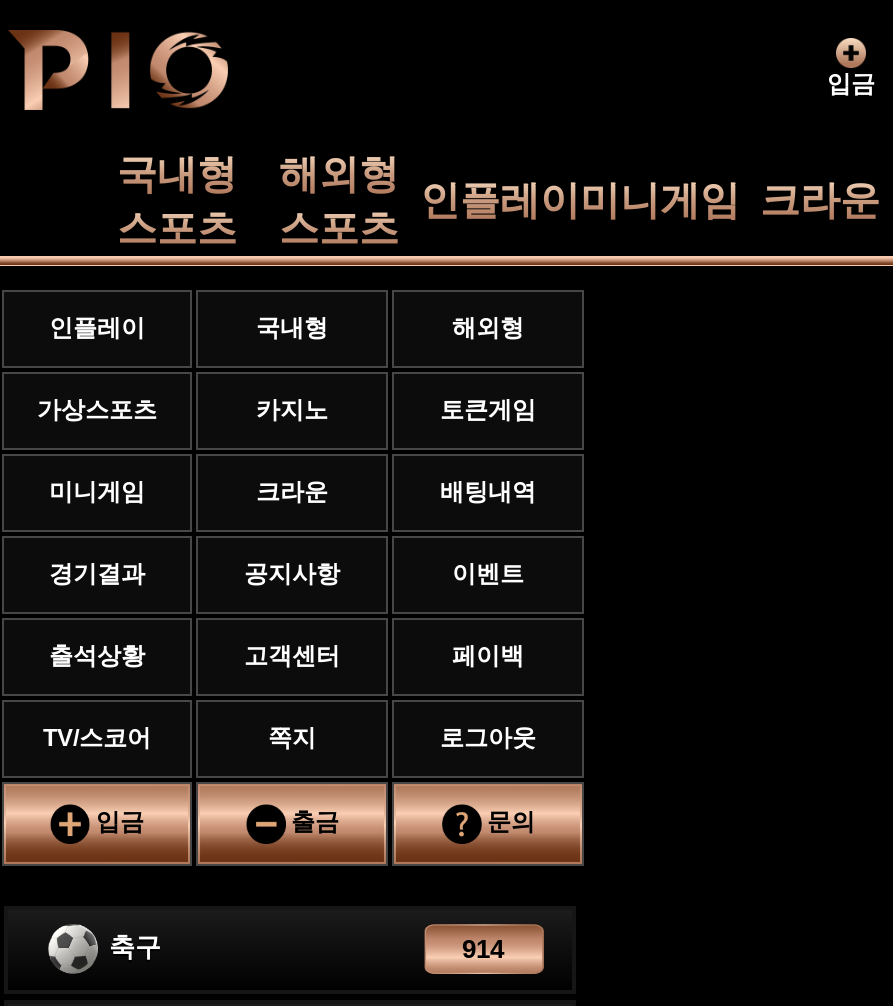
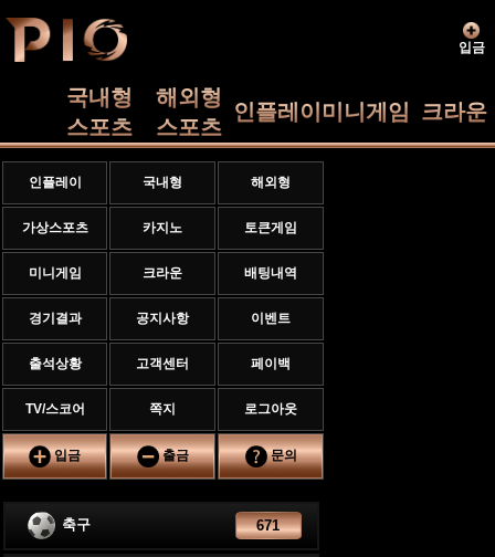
[462,934,504,964] 914 -> [256,517,280,534] 671

